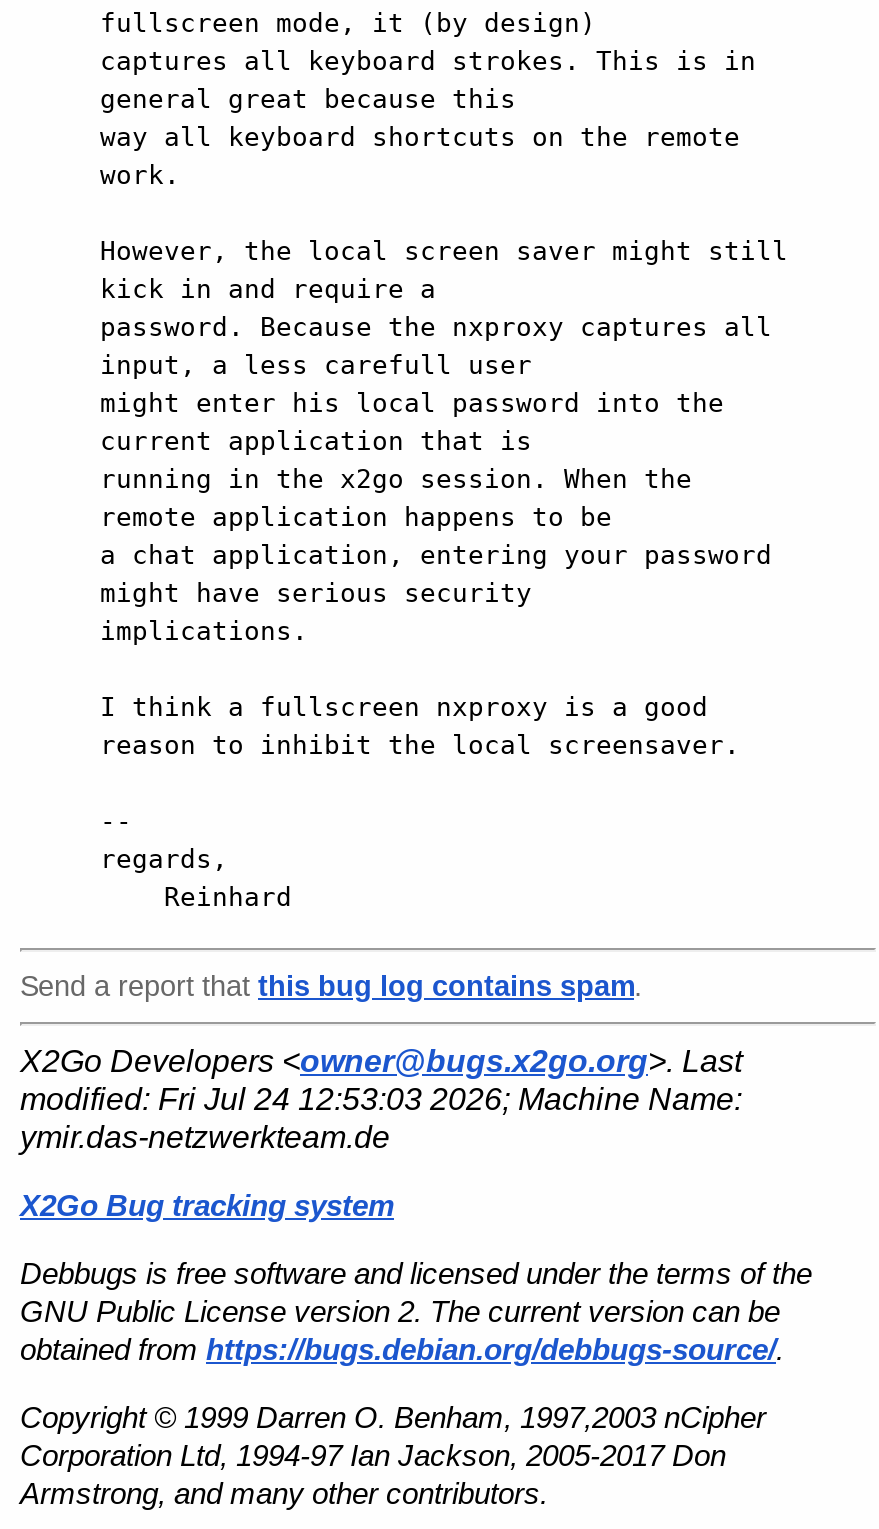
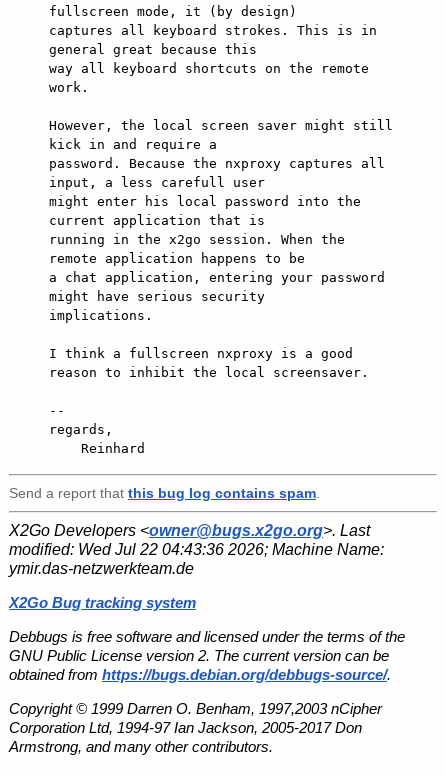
[20,1081,742,1115] modified: Fri Jul 24 12:53:03 2026; Machine Name: -> [9,541,384,558] modified: Wed Jul 22 04:43:36 2026; Machine Name:

